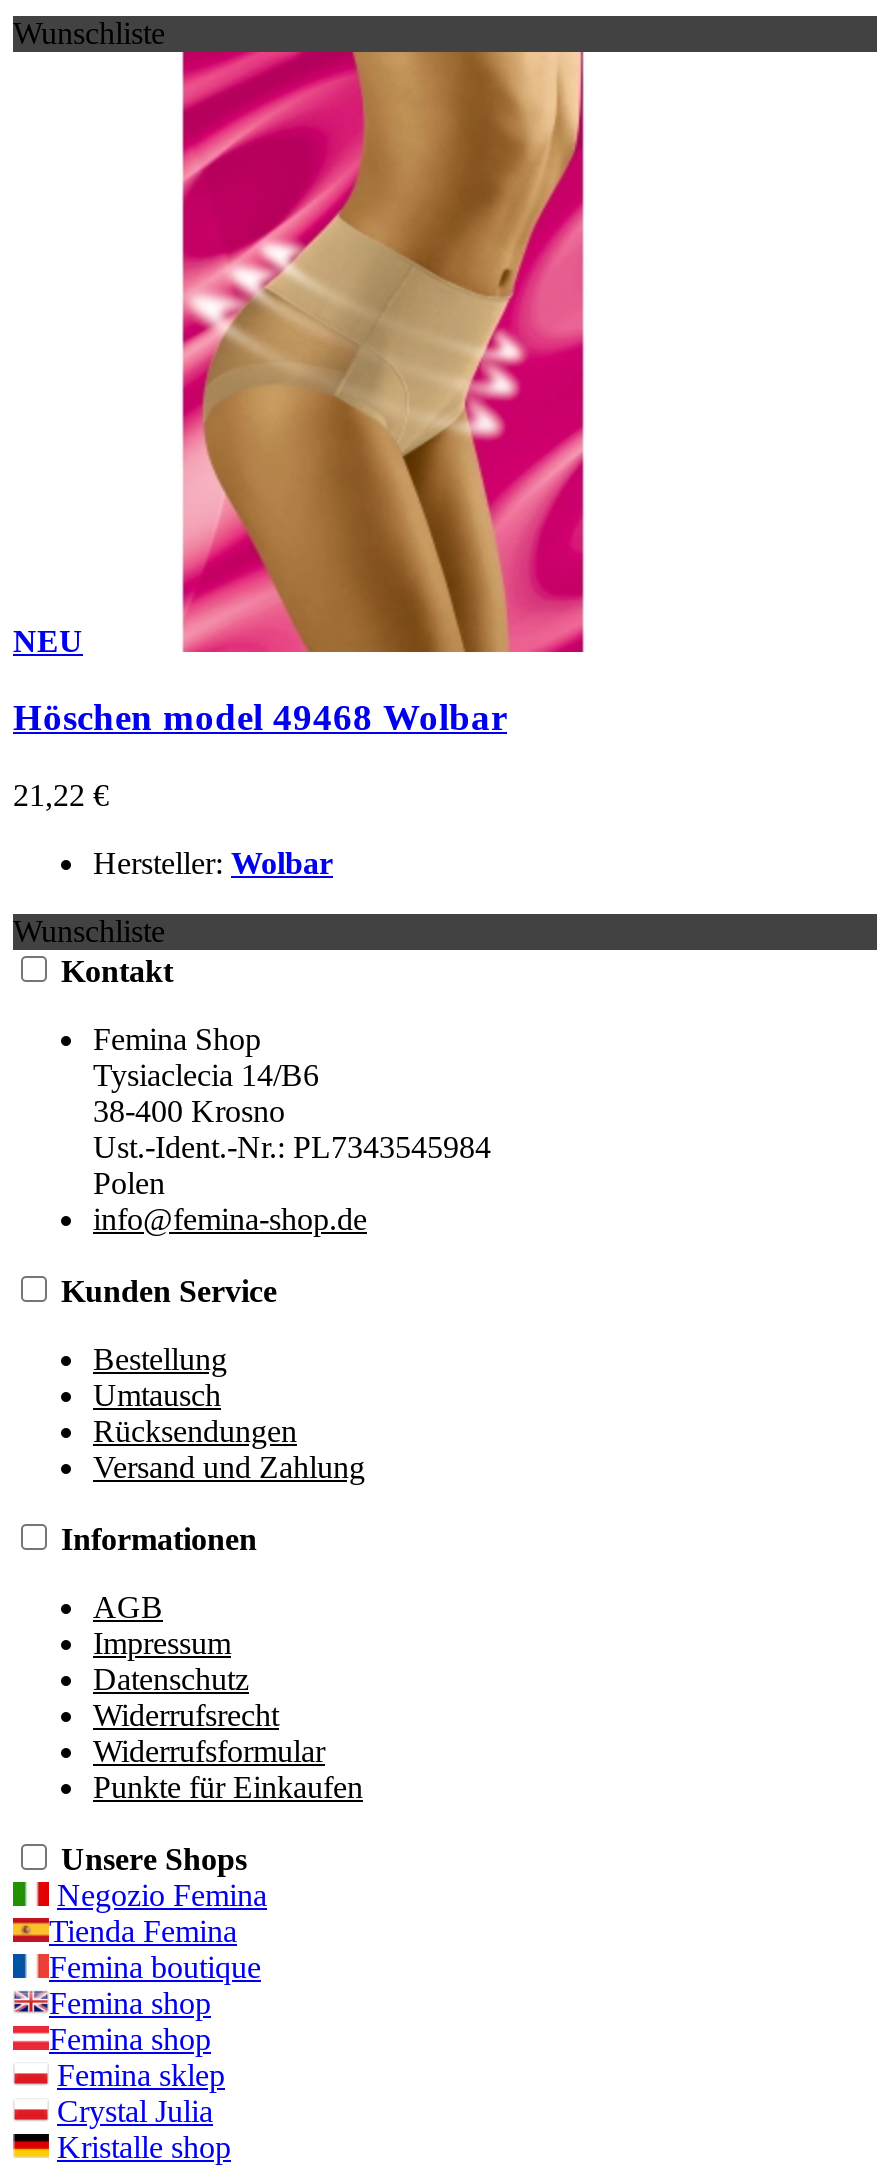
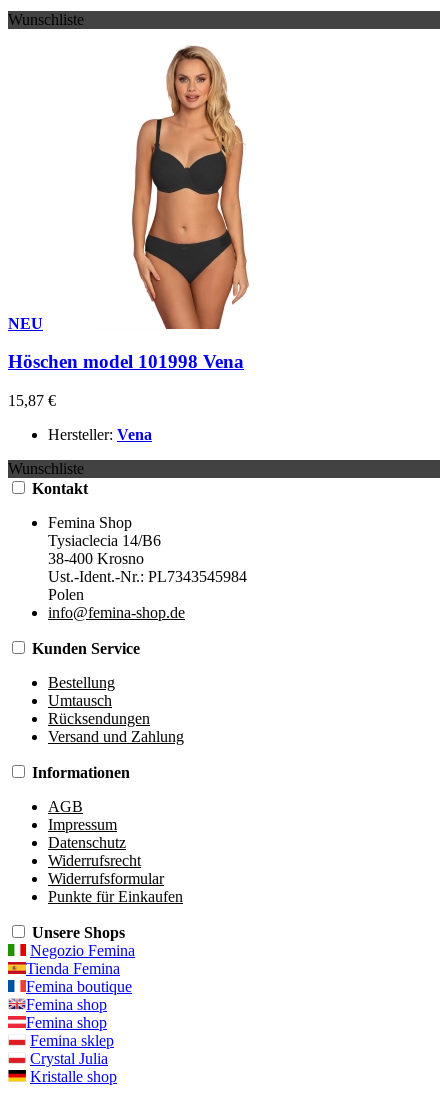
[13,50,585,739] [image] | Höschen model 49468 Wolbar -> [8,28,293,372] [image] | Höschen model 101998 Vena
[13,778,109,812] 21,22 € -> [8,392,56,409] 15,87 €
[93,846,333,880] Hersteller: Wolbar -> [48,426,152,443] Hersteller: Vena

